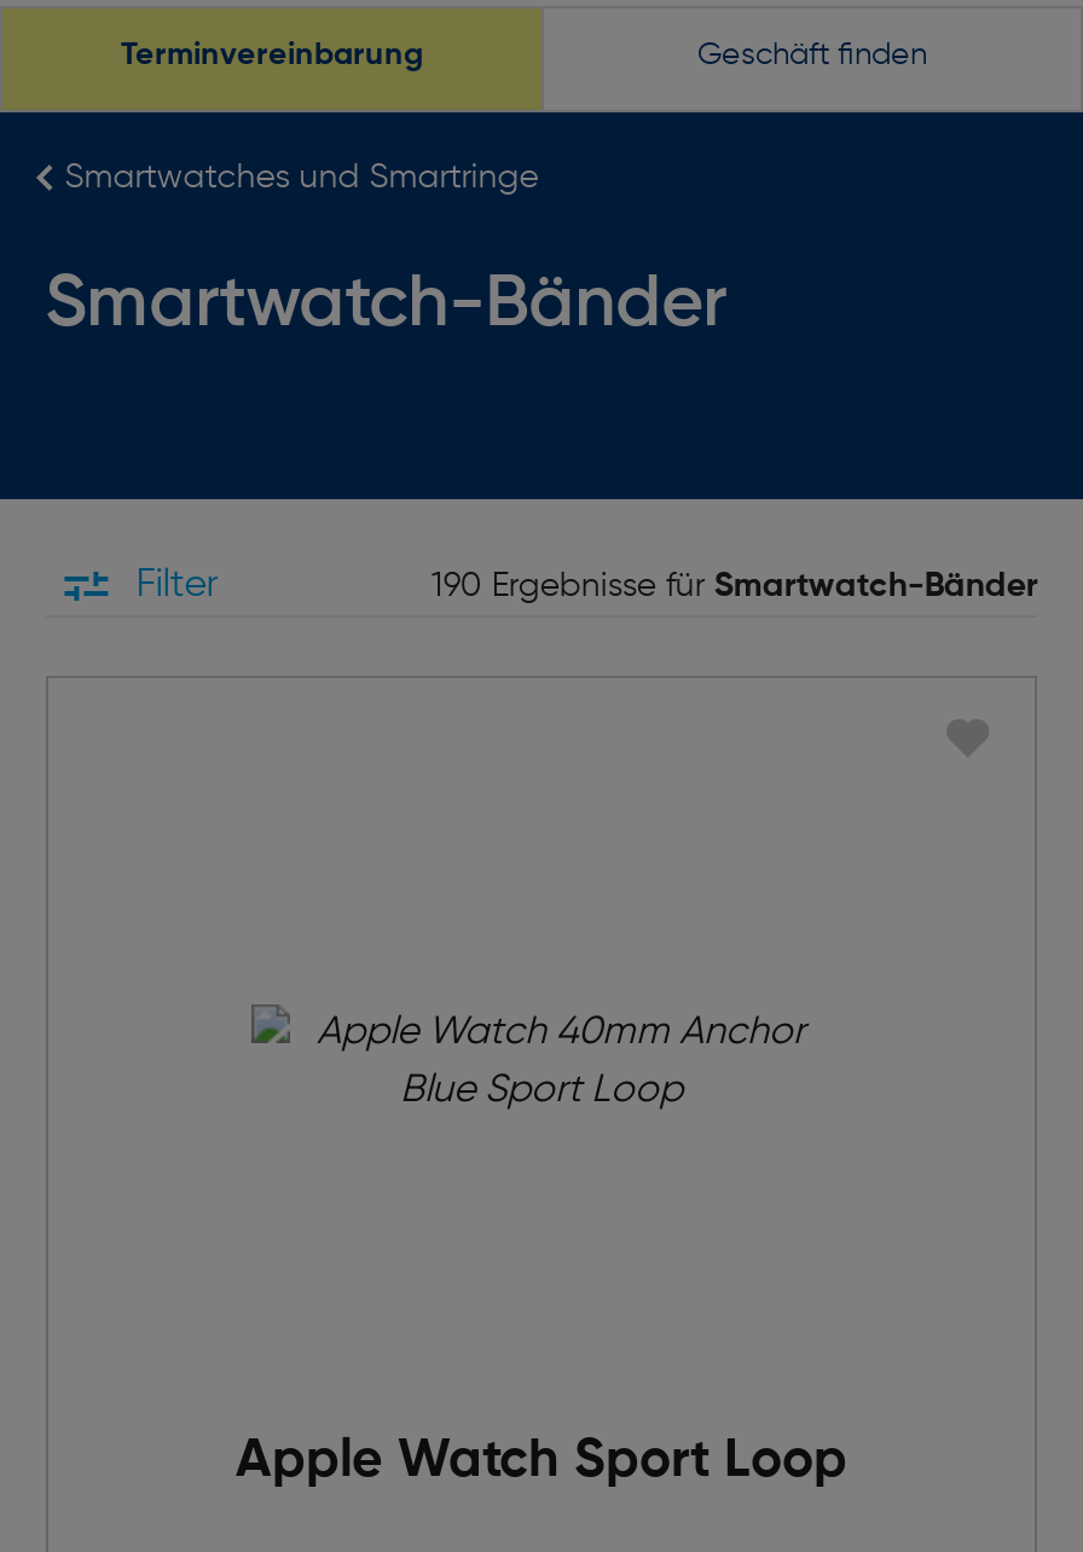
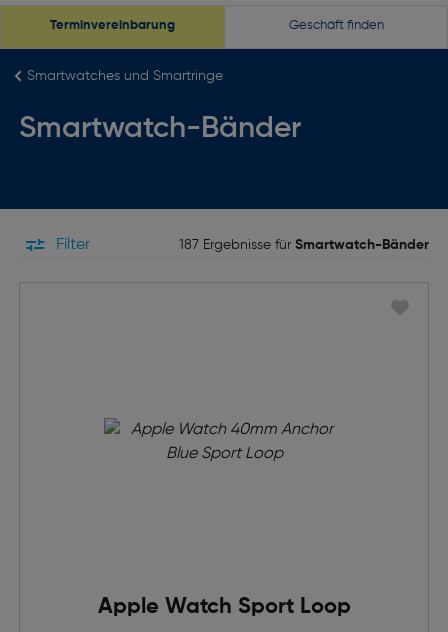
[431,568,1038,602] 190 Ergebnisse für Smartwatch-Bänder -> [179,237,429,251] 187 Ergebnisse für Smartwatch-Bänder

